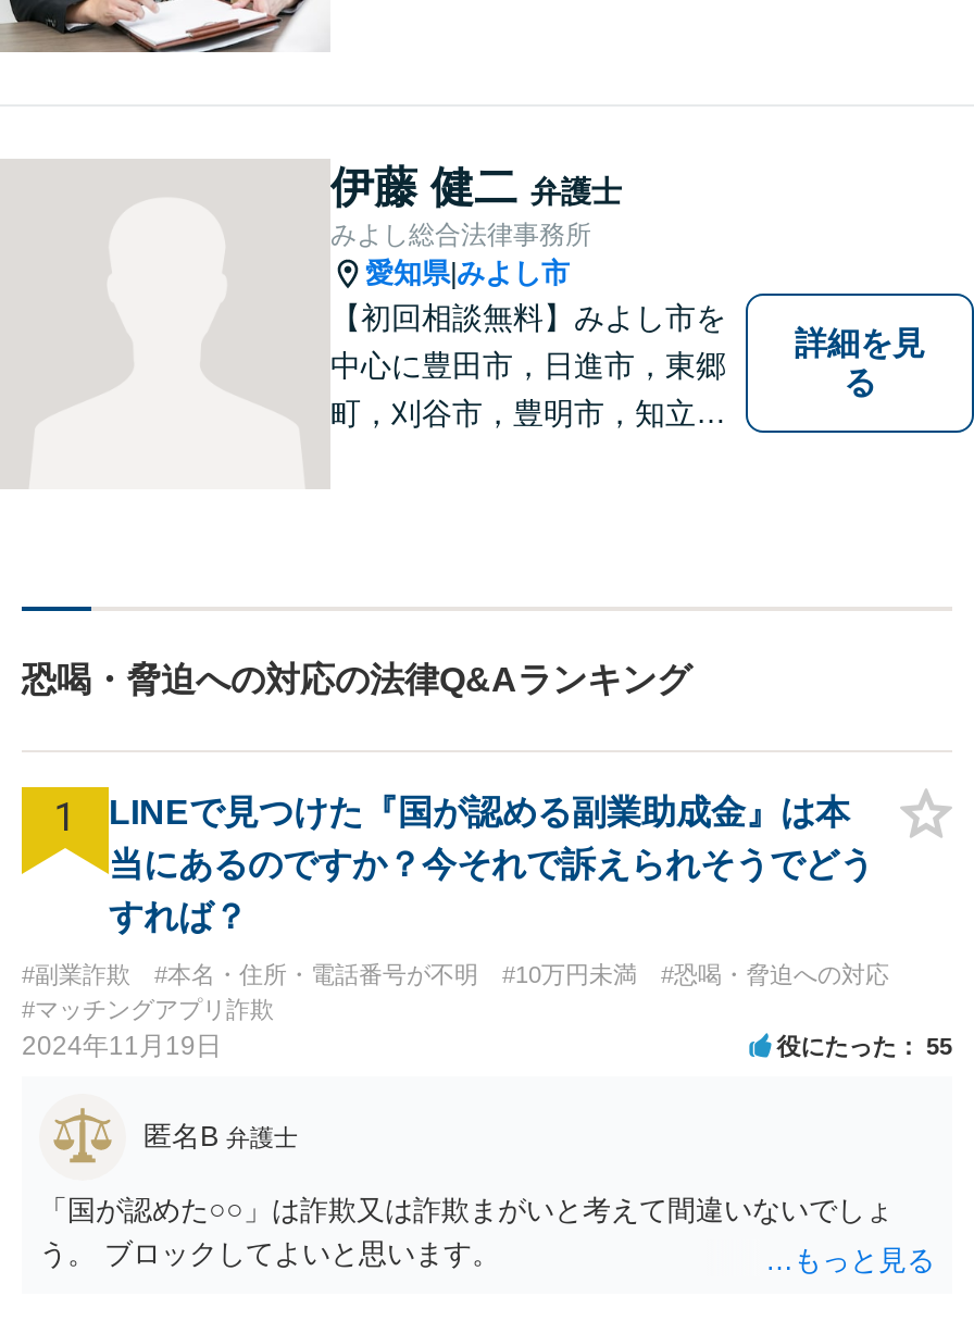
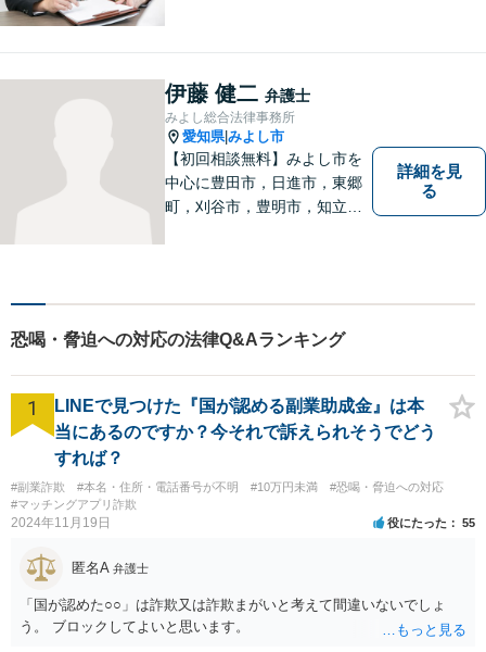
[143,1119,298,1151] 匿名B弁護士 -> [72,559,149,575] 匿名A弁護士

